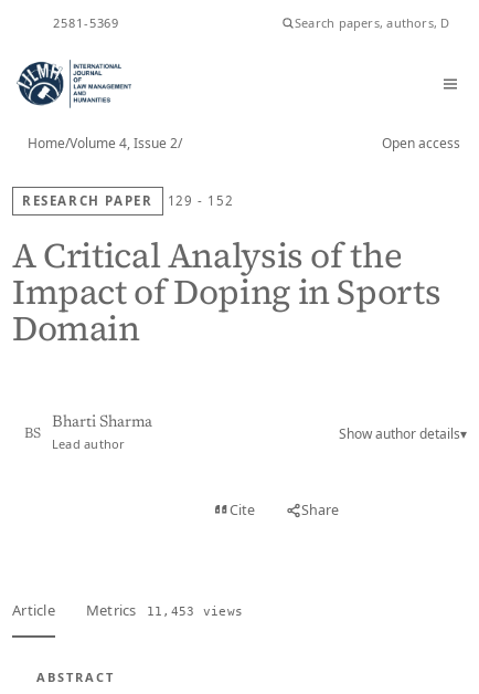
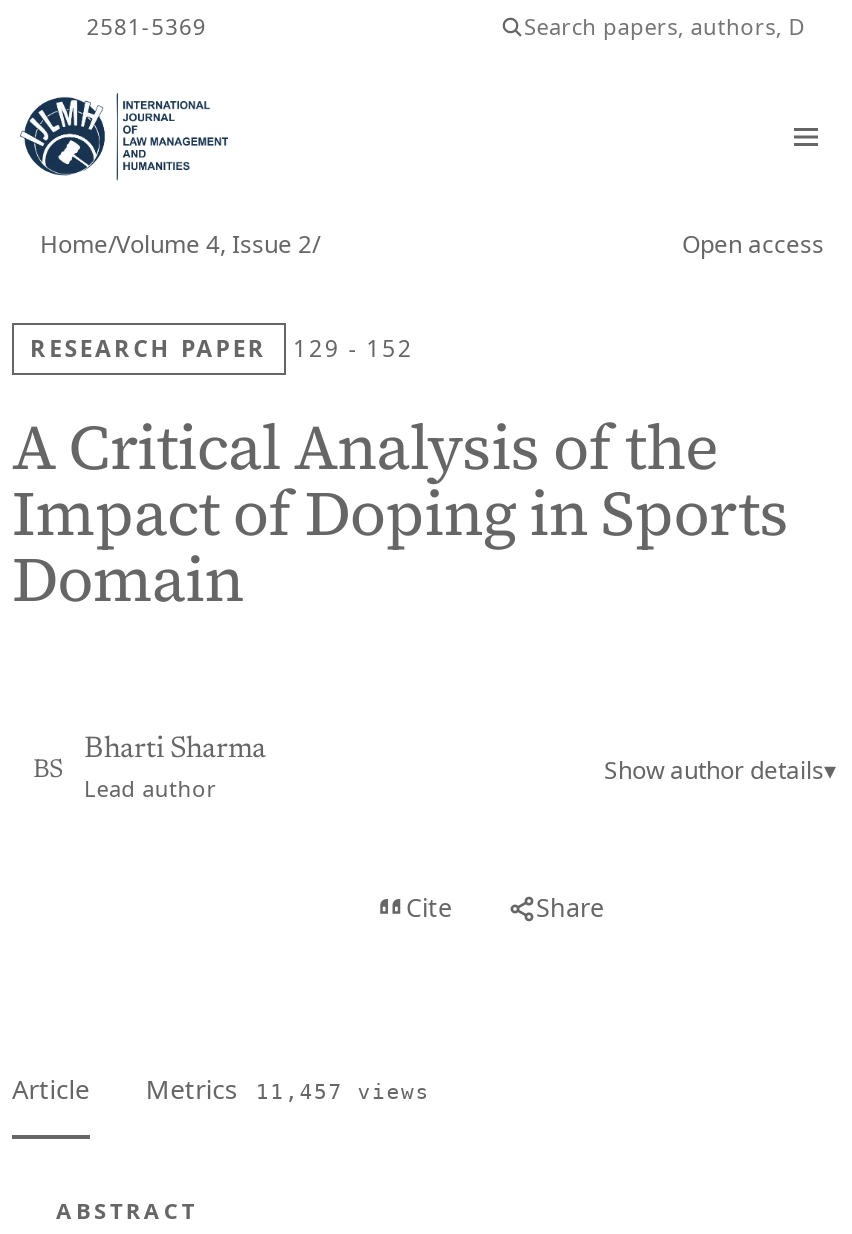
[86,600,243,620] Metrics 11,453 views -> [146,1071,430,1107] Metrics 11,457 views

